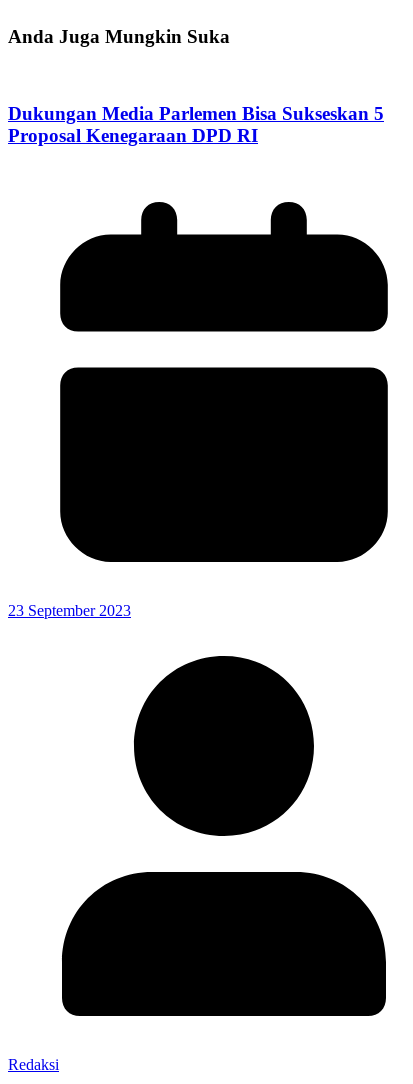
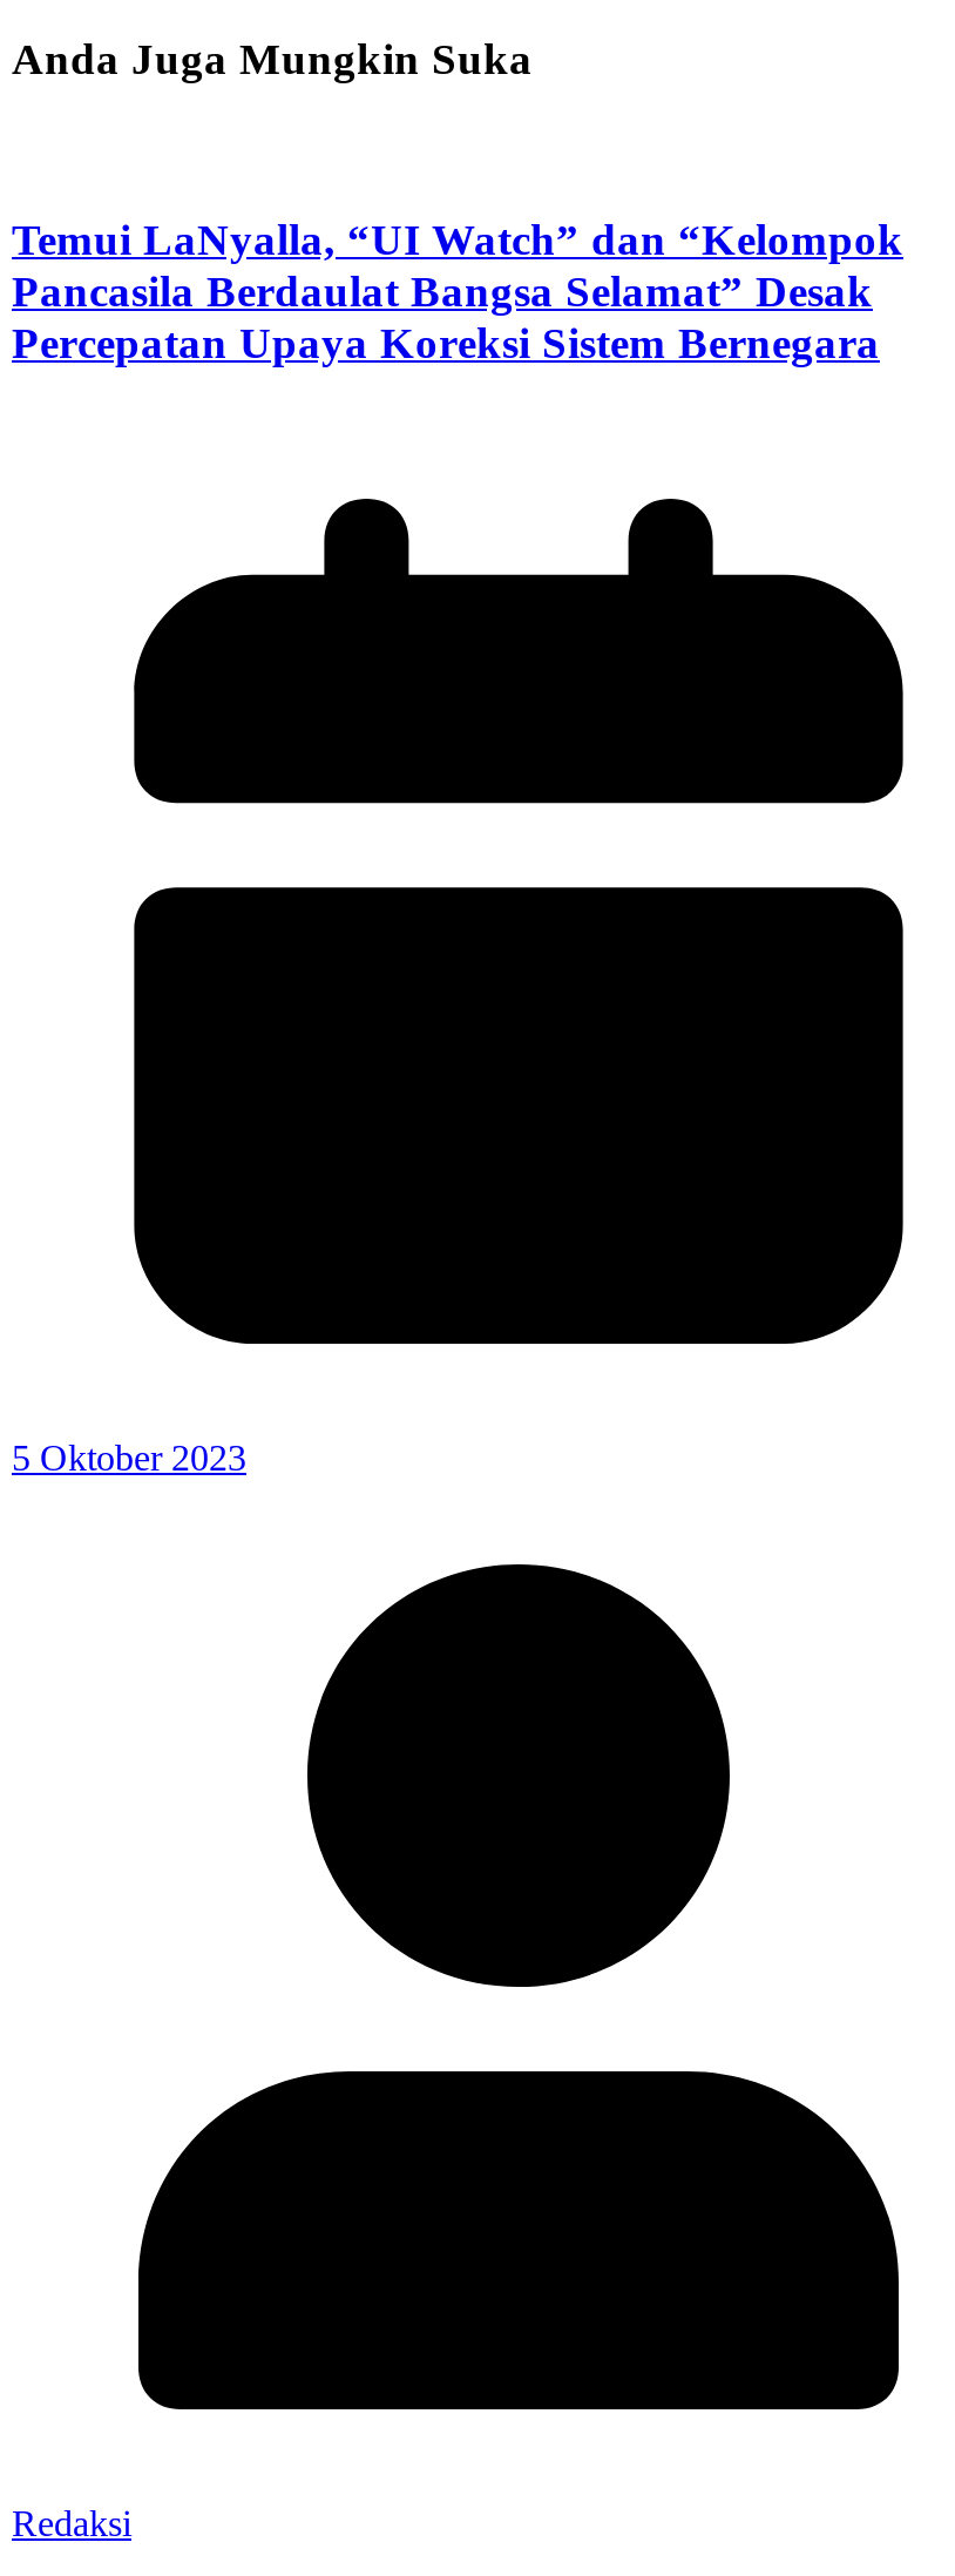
[8,103,384,146] Dukungan Media Parlemen Bisa Sukseskan 5 | Proposal Kenegaraan DPD RI -> [12,215,903,367] Temui LaNyalla, “UI Watch” dan “Kelompok | Pancasila Berdaulat Bangsa Selamat” Desak | Percepatan Upaya Koreksi Sistem Bernegara
[8,602,131,619] 23 September 2023 -> [12,1437,246,1477] 5 Oktober 2023

